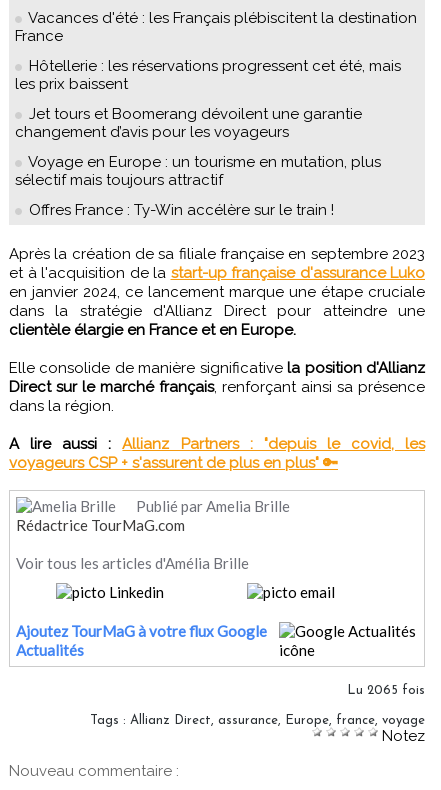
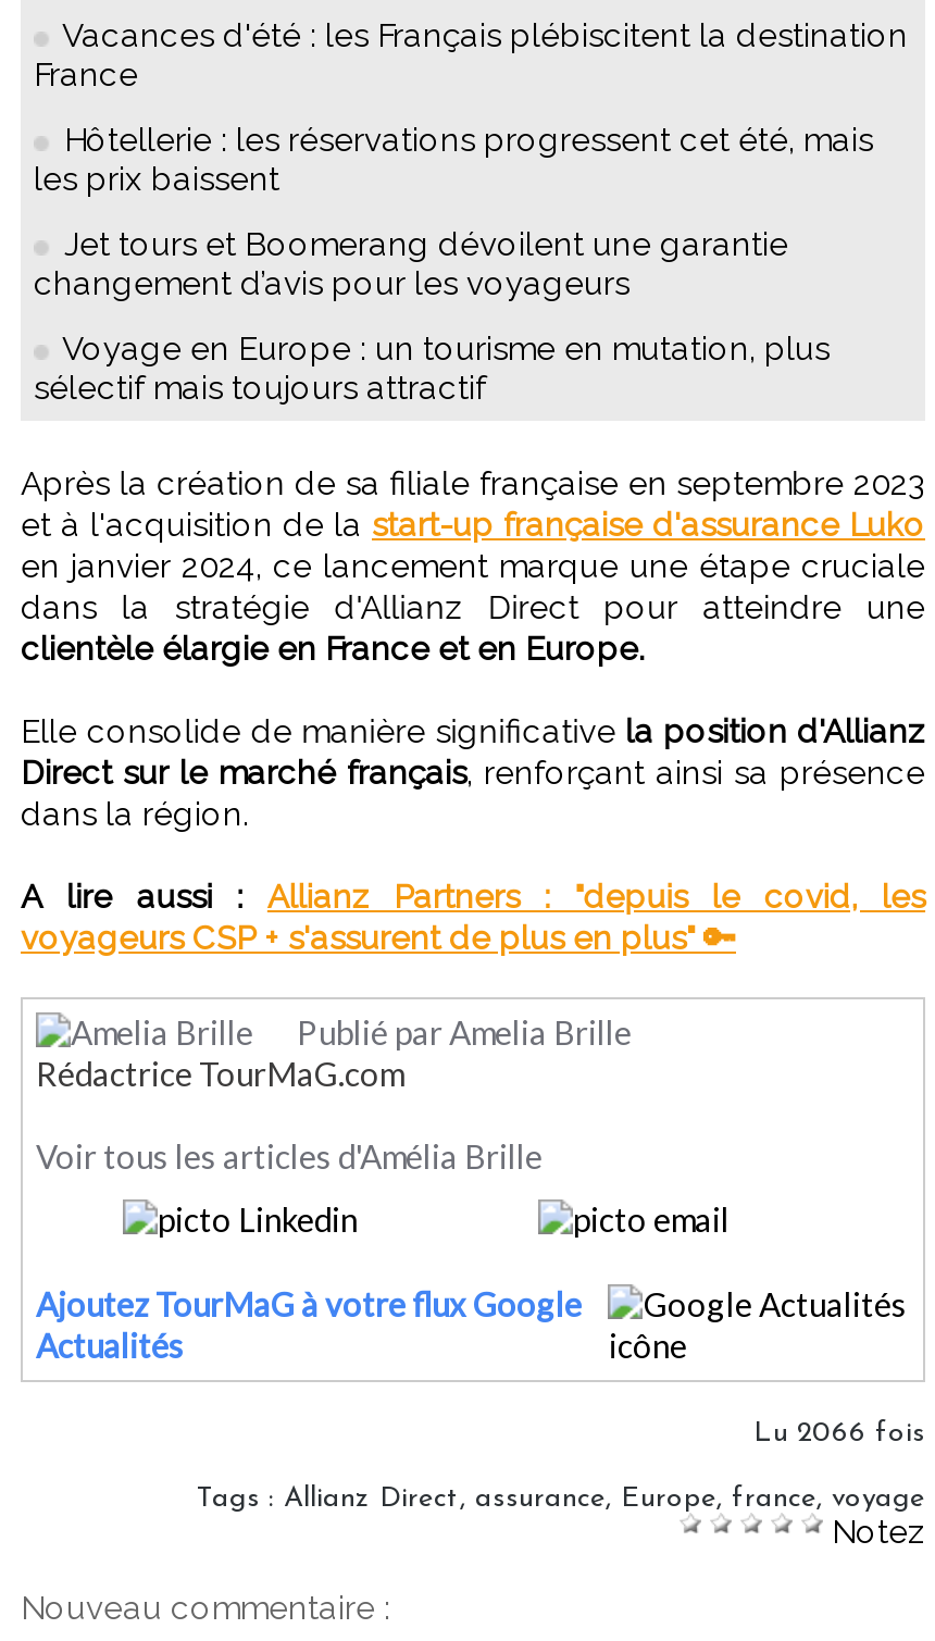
[29,201,334,219] Offres France : Ty-Win accélère sur le train ! -> none
[347,684,425,697] Lu 2065 fois -> [753,1420,925,1448] Lu 2066 fois

